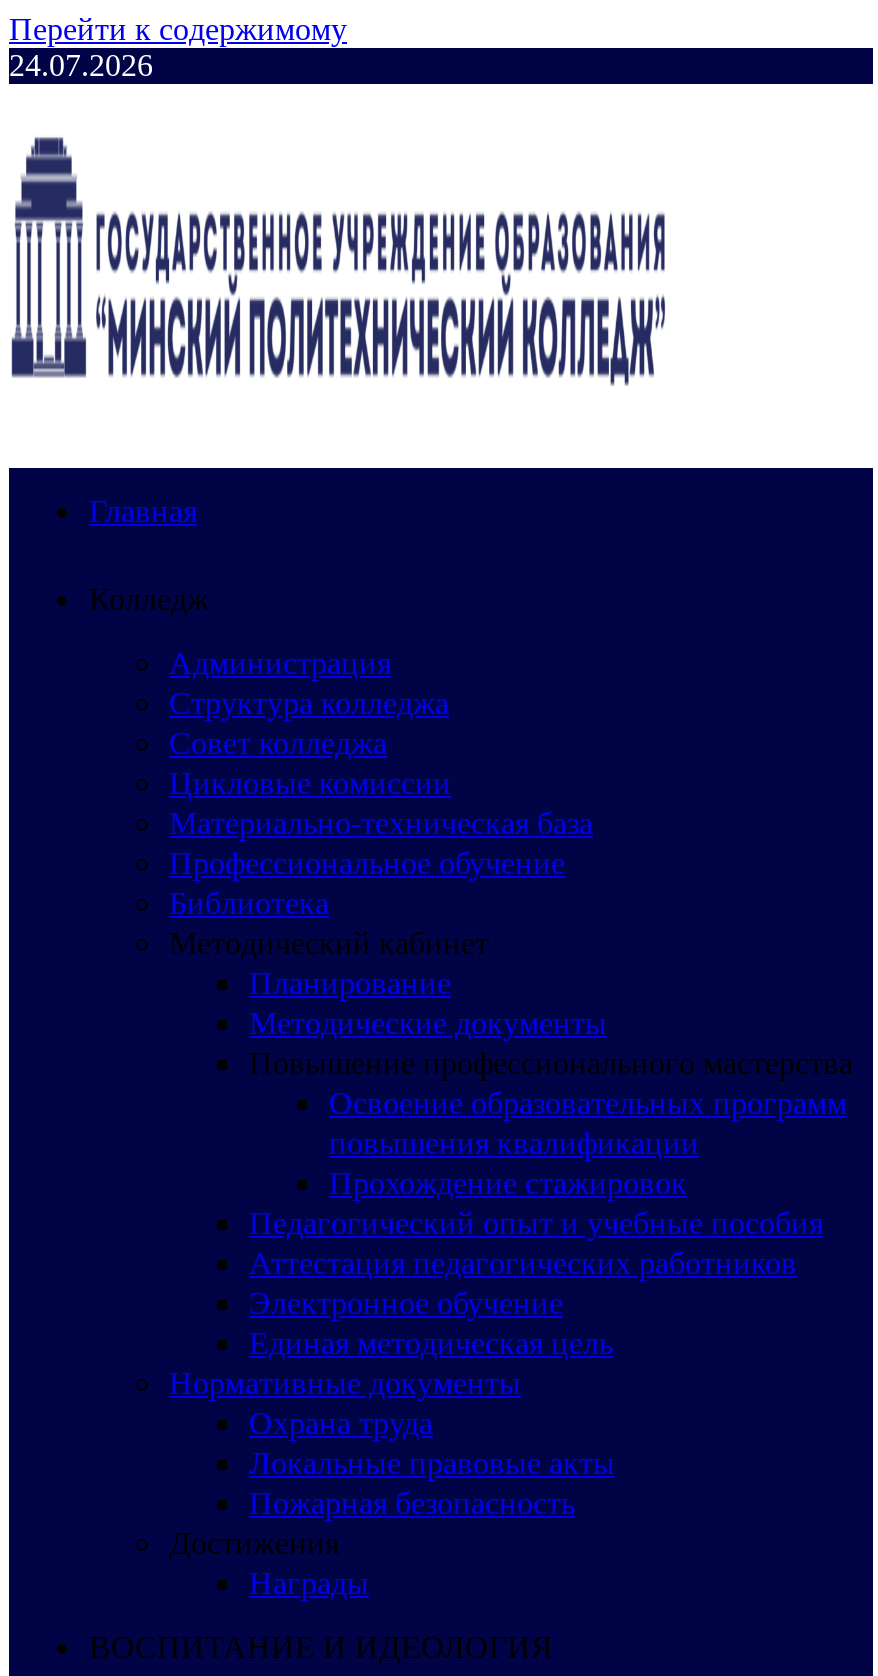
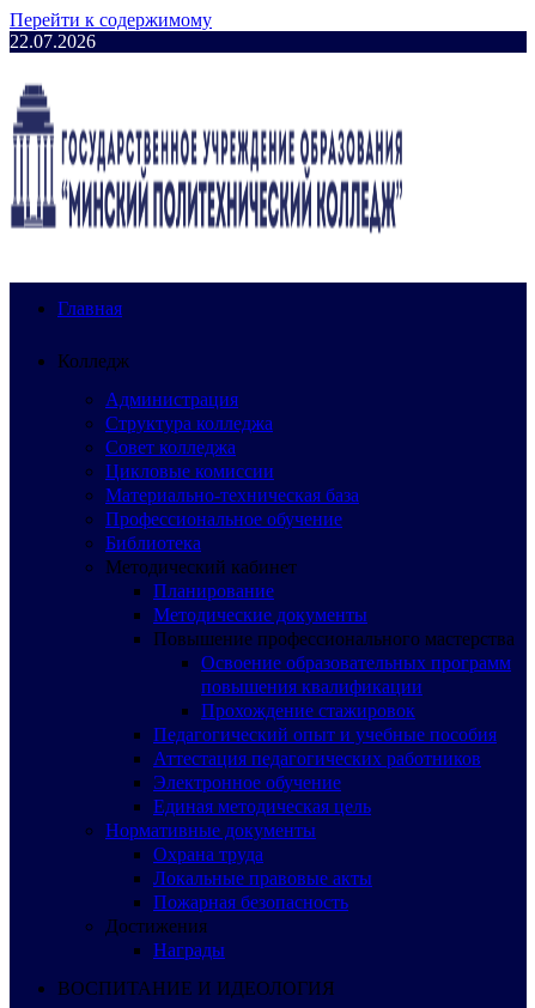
[9,48,153,82] 24.07.2026 -> [10,31,96,51] 22.07.2026

